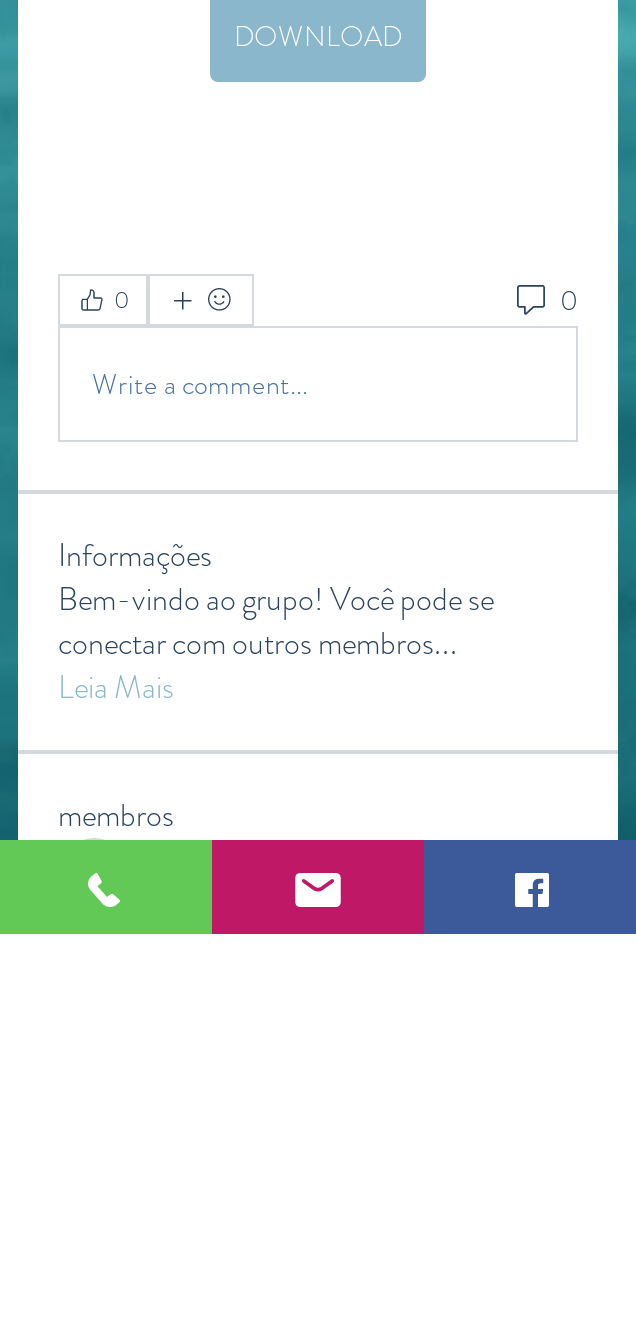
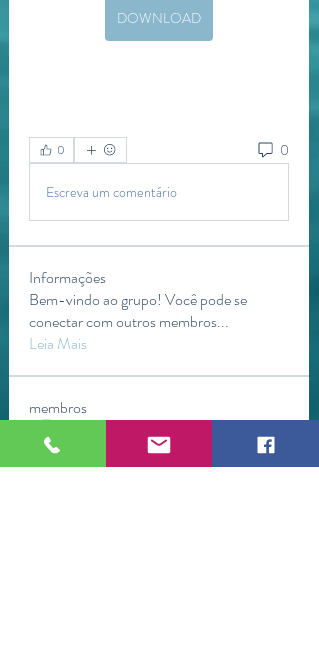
[92,363,308,403] Write a comment... -> [46,181,177,201] Escreva um comentário

